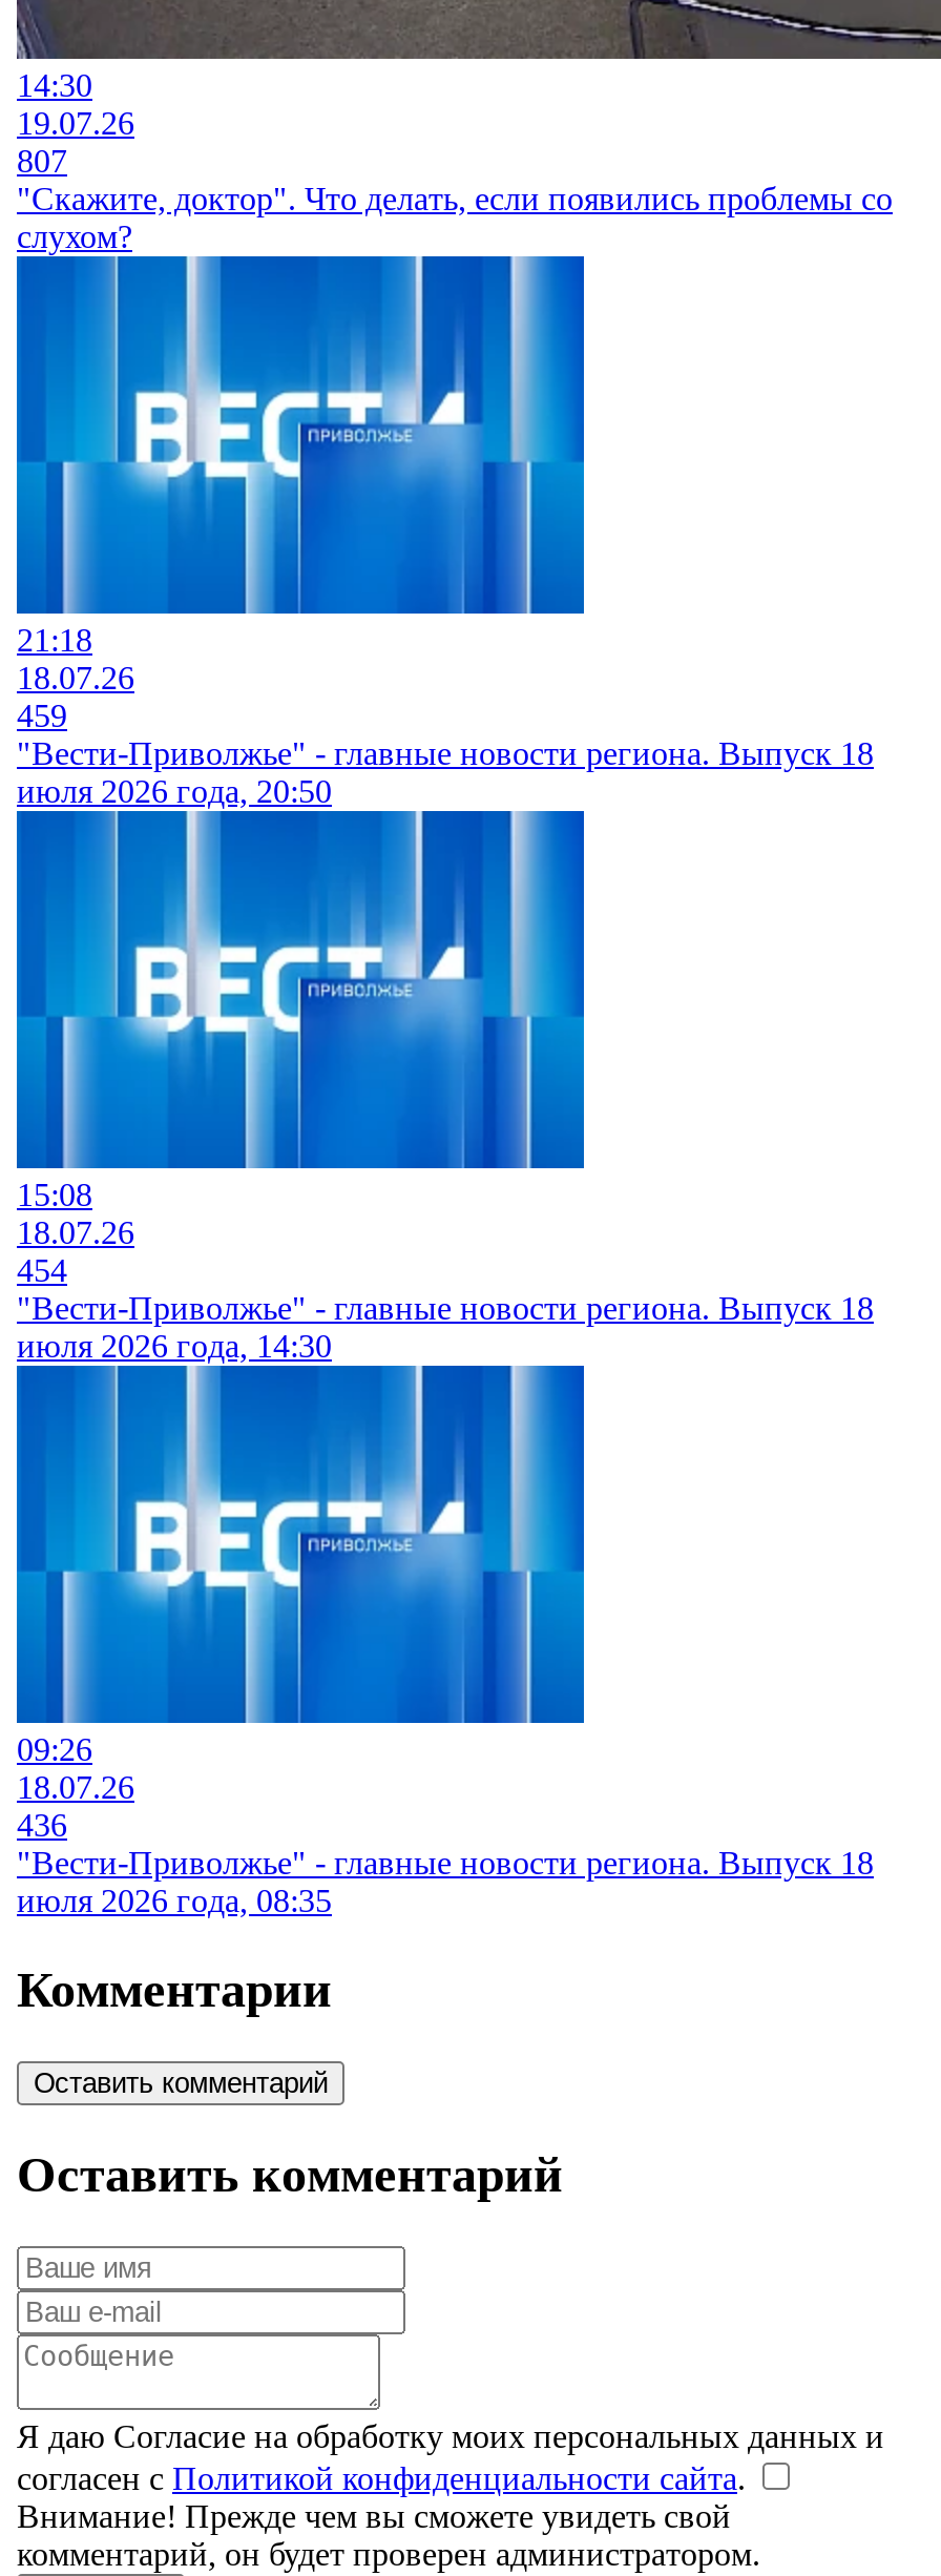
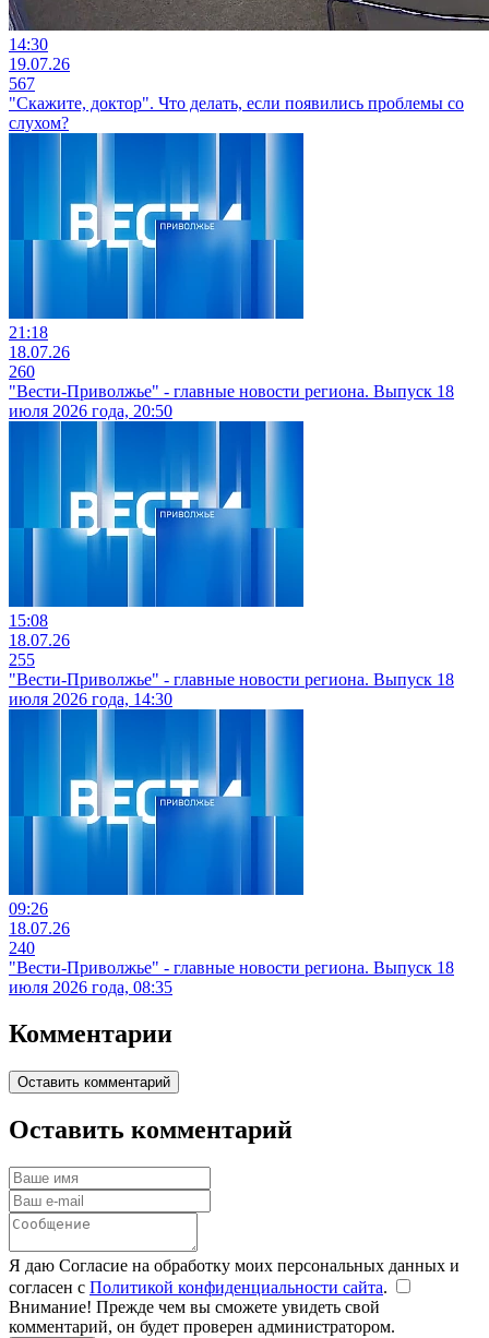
[17,143,67,179] 807 -> [9,74,35,93] 567
[17,698,67,734] 459 -> [9,362,35,381] 260
[17,1252,67,1288] 454 -> [9,651,35,669] 255
[17,1807,67,1843] 436 -> [9,939,35,957] 240

